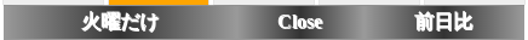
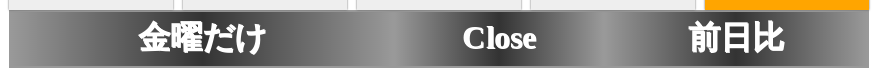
[82,11,159,32] 火曜だけ -> [138,20,266,54] 金曜だけ

